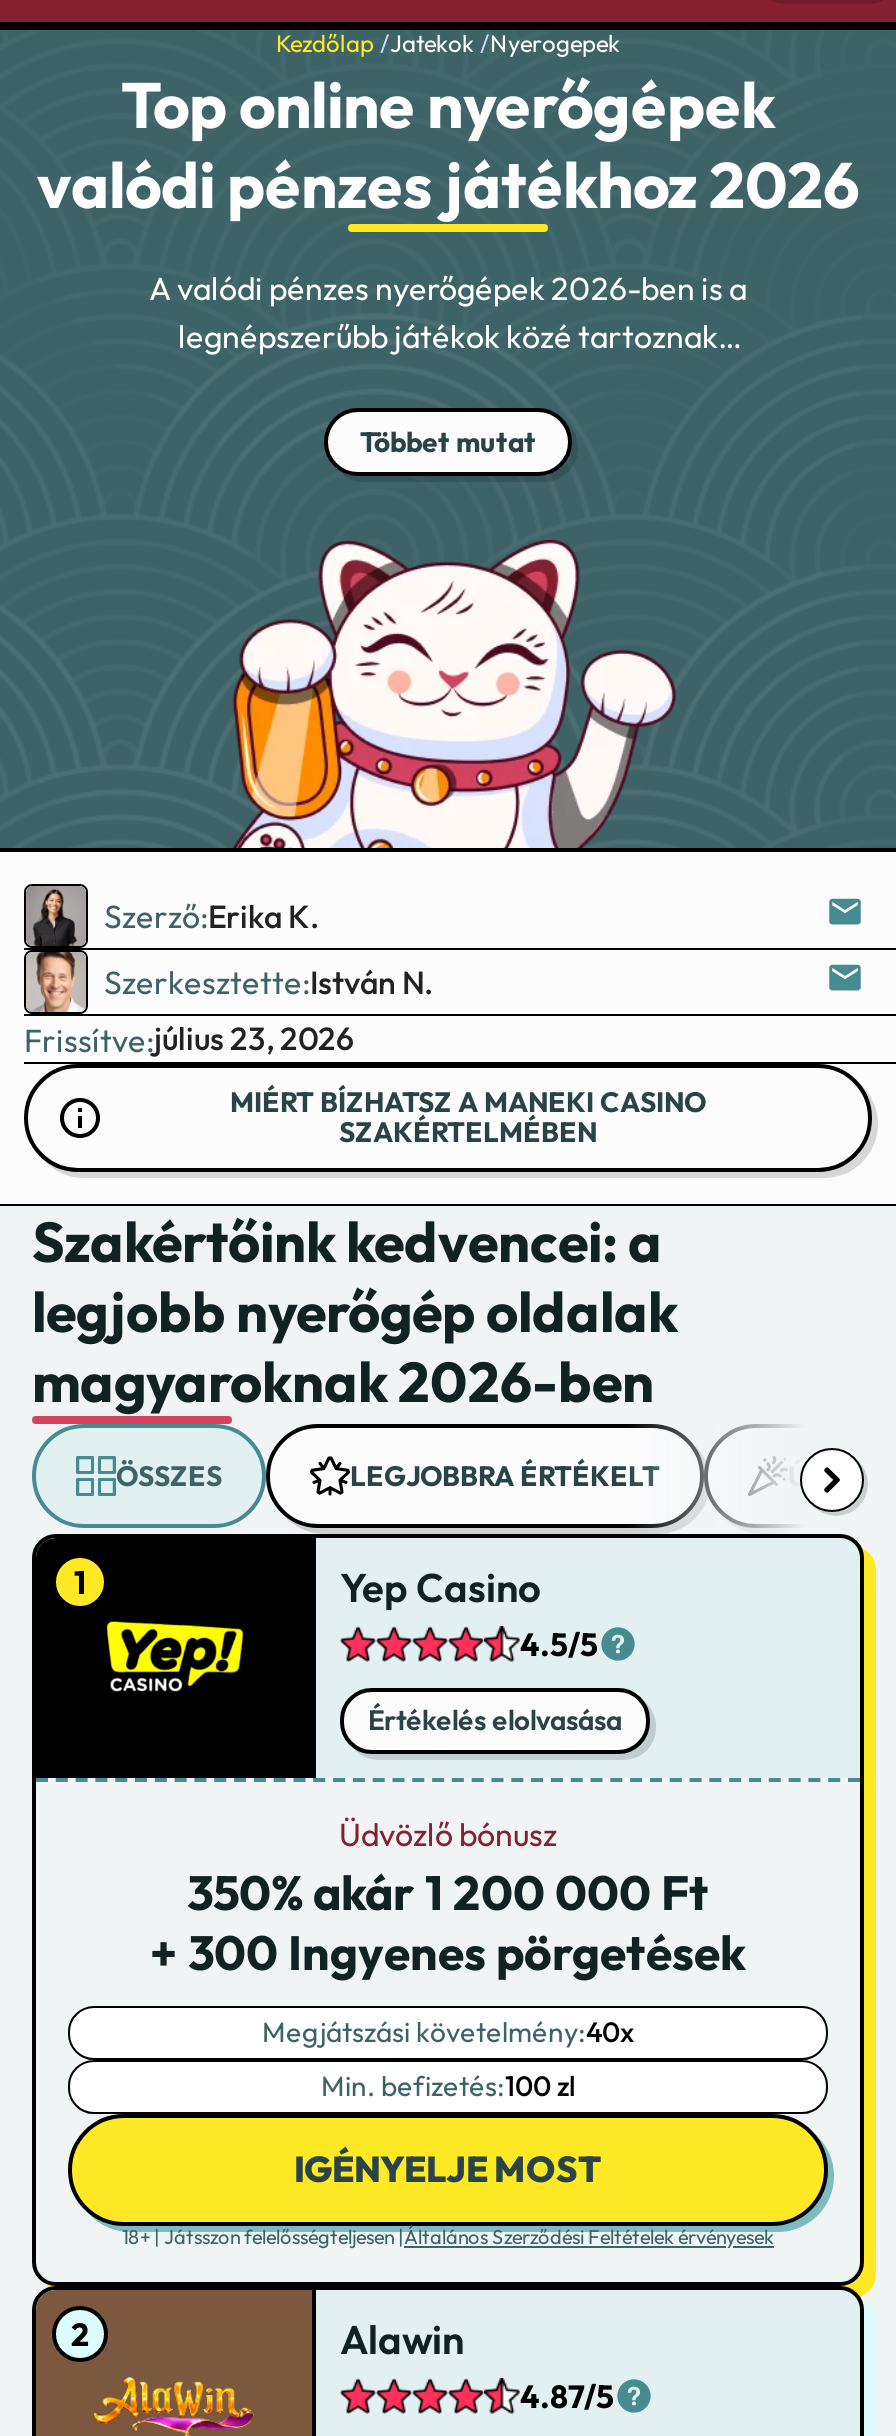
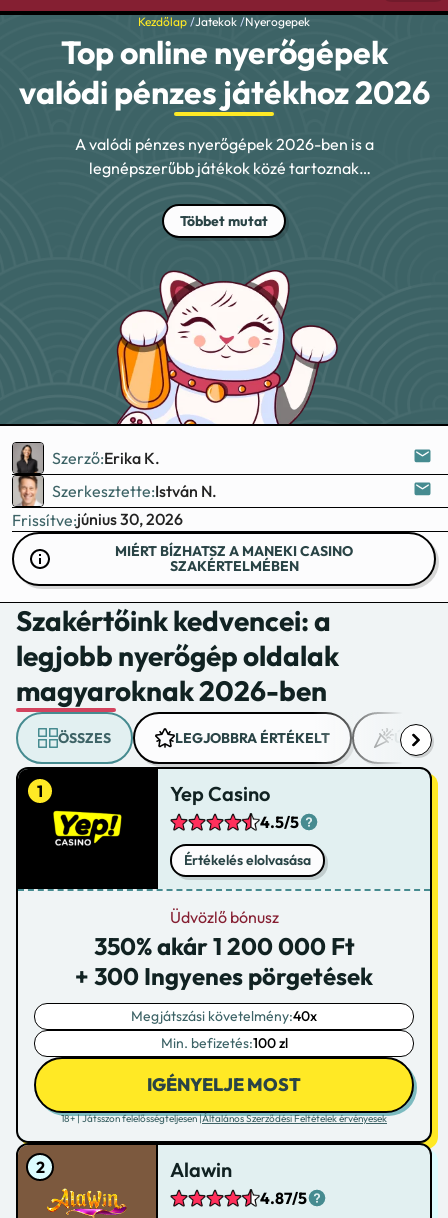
[24,1018,354,1059] Frissítve:július 23, 2026 -> [12,509,183,529] Frissítve:június 30, 2026

